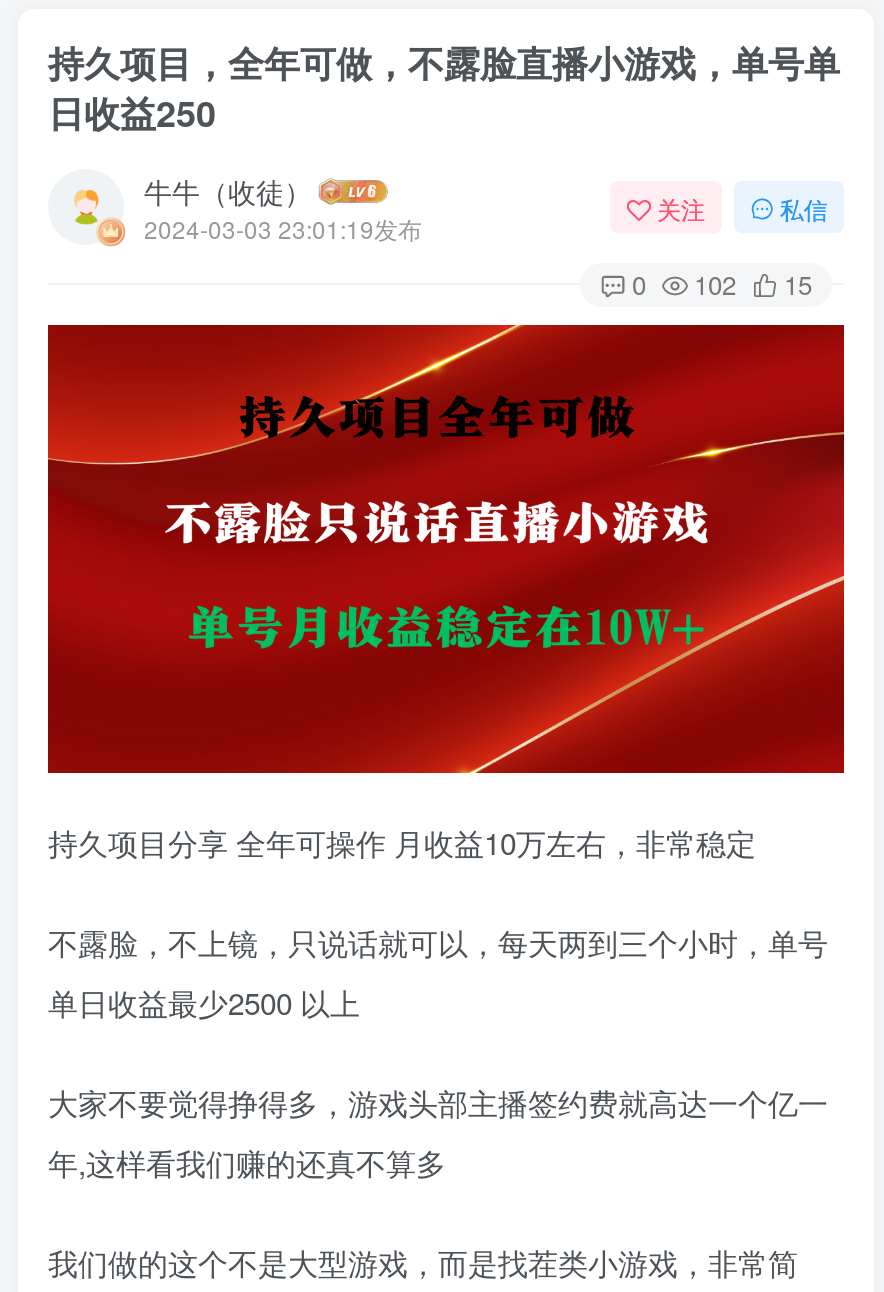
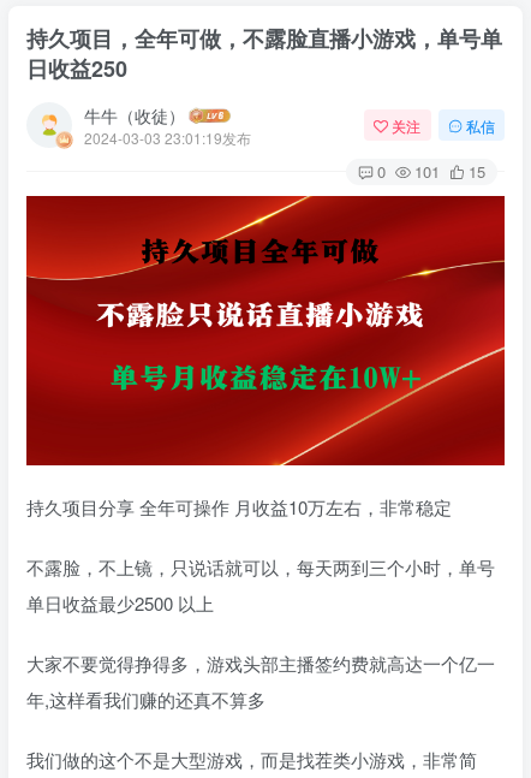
[632,265,812,303] 0 102 15 -> [377,160,485,183] 0 101 15

